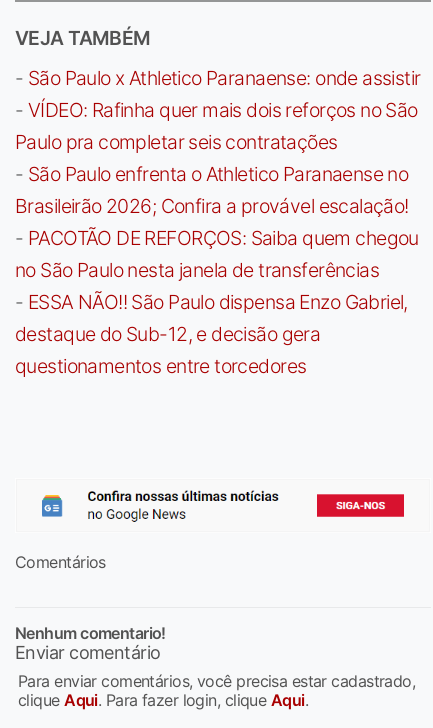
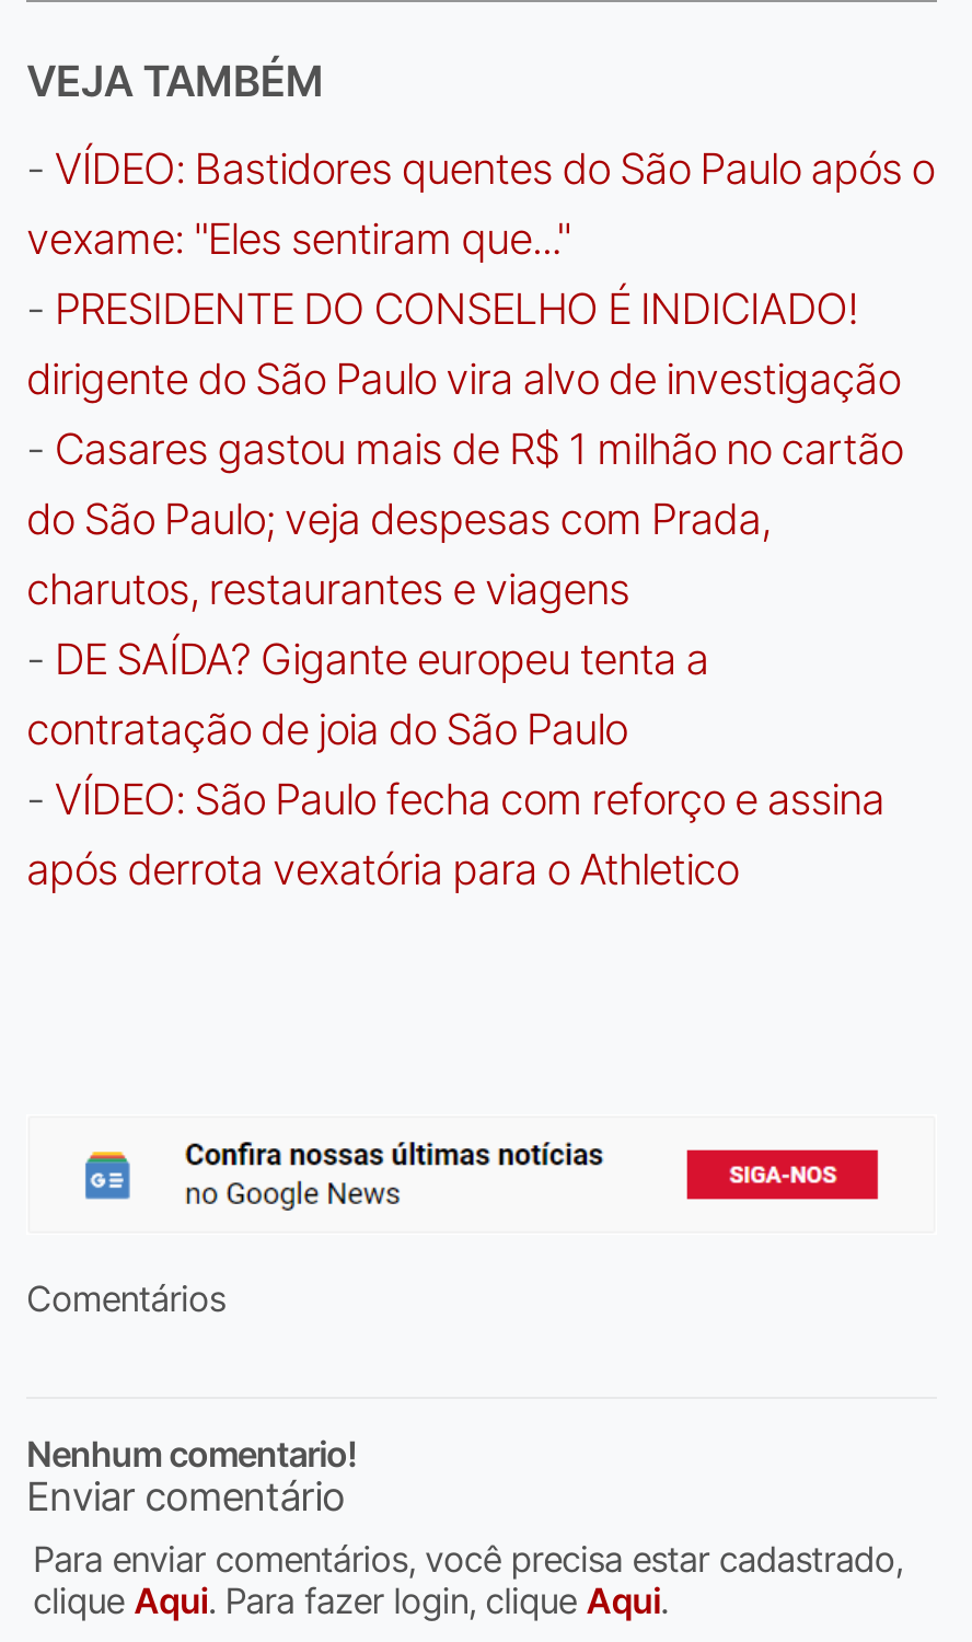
[15,66,420,378] - São Paulo x Athletico Paranaense: onde assistir | - VÍDEO: Rafinha quer mais dois reforços no São | Paulo pra completar seis contratações | - São Paulo enfrenta o Athletico Paranaense no | Brasileirão 2026; Confira a provável escalação! | - PACOTÃO DE REFORÇOS: Saiba quem chegou | no São Paulo nesta janela de transferências | - ESSA NÃO!! São Paulo dispensa Enzo Gabriel, | destaque do Sub-12, e decisão gera | questionamentos entre torcedores -> [26,141,934,895] - VÍDEO: Bastidores quentes do São Paulo após o | vexame: "Eles sentiram que..." | - PRESIDENTE DO CONSELHO É INDICIADO! | dirigente do São Paulo vira alvo de investigação | - Casares gastou mais de R$ 1 milhão no cartão | do São Paulo; veja despesas com Prada, | charutos, restaurantes e viagens | - DE SAÍDA? Gigante europeu tenta a | contratação de joia do São Paulo | - VÍDEO: São Paulo fecha com reforço e assina | após derrota vexatória para o Athletico

